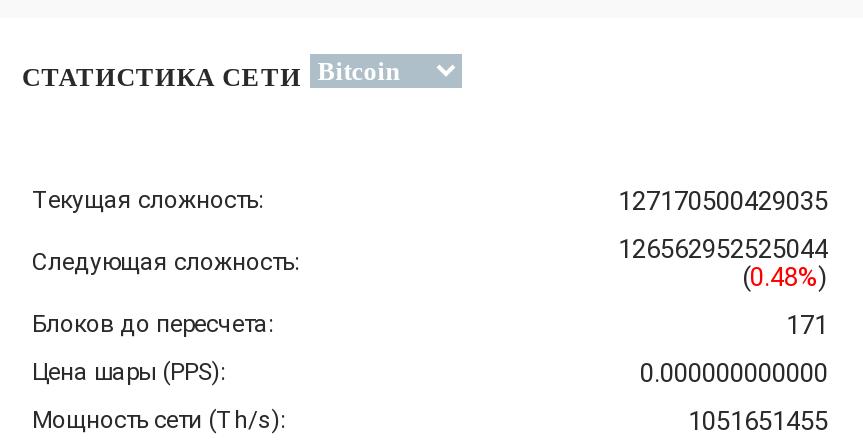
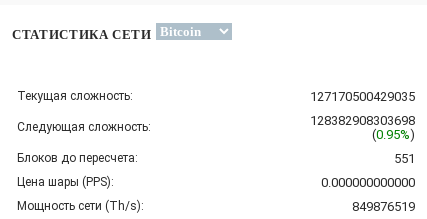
[618,233,828,263] 126562952525044 -> [310,112,415,127] 128382908303698
[742,261,828,291] (0.48%) -> [372,126,415,141] (0.95%)
[786,309,828,339] 171 -> [394,150,415,165] 551
[688,405,828,435] 1051651455 -> [352,198,415,213] 849876519

